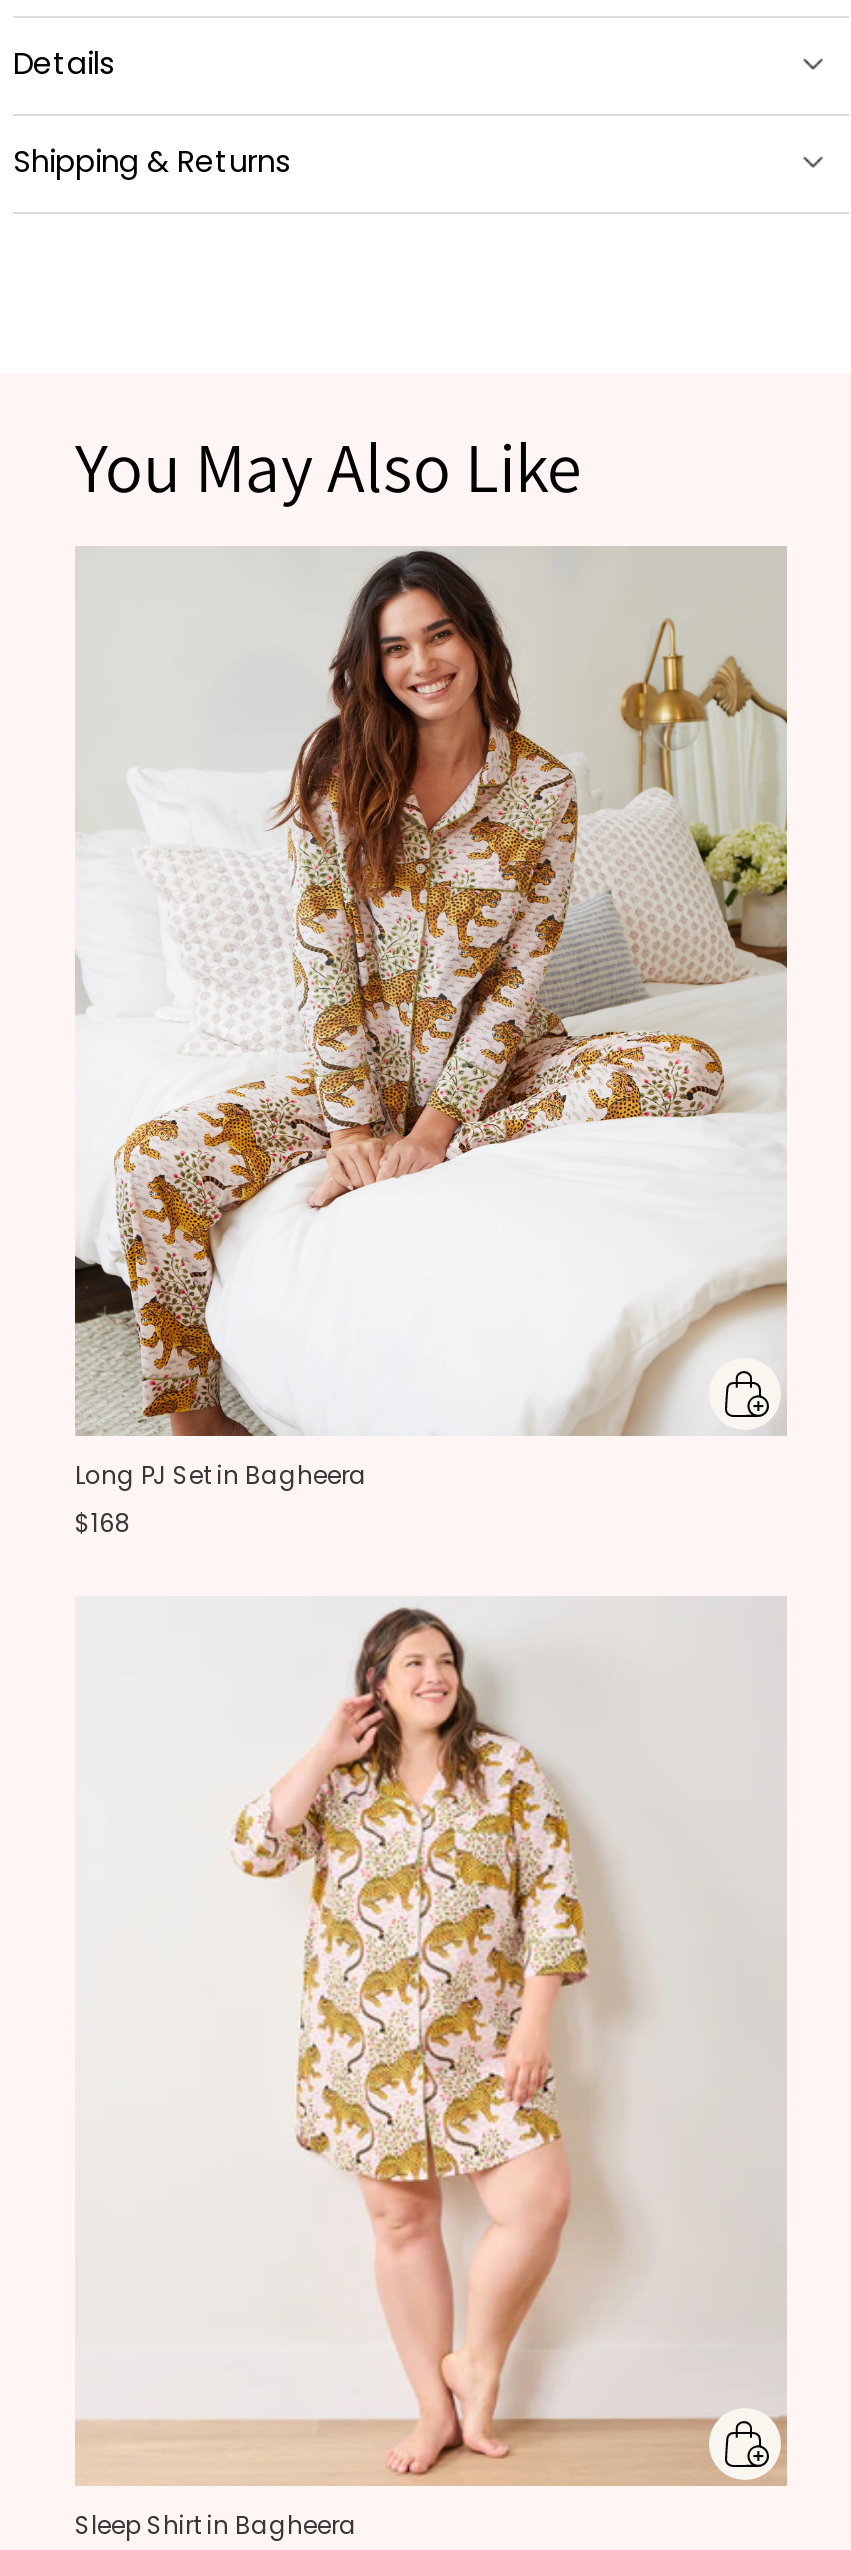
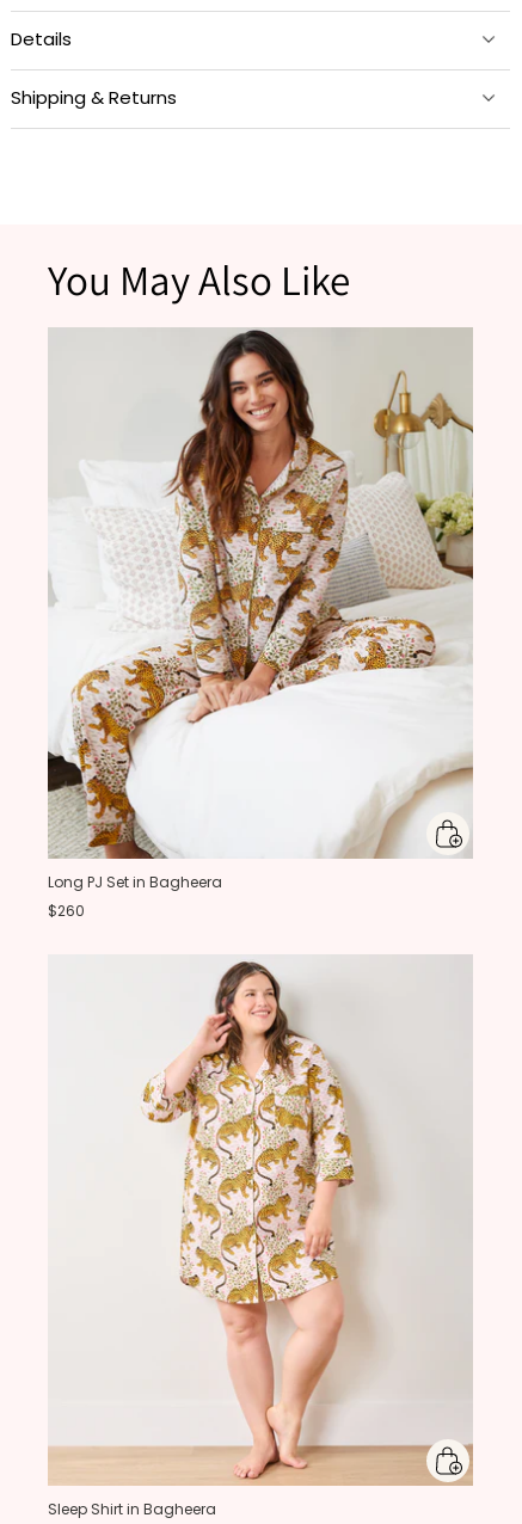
[75,1505,131,1539] $168 -> [48,900,85,920] $260

